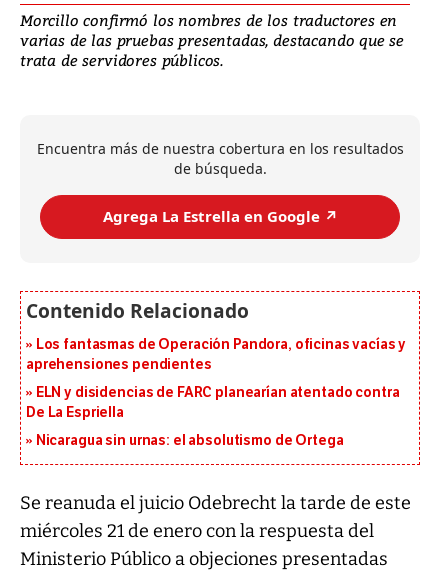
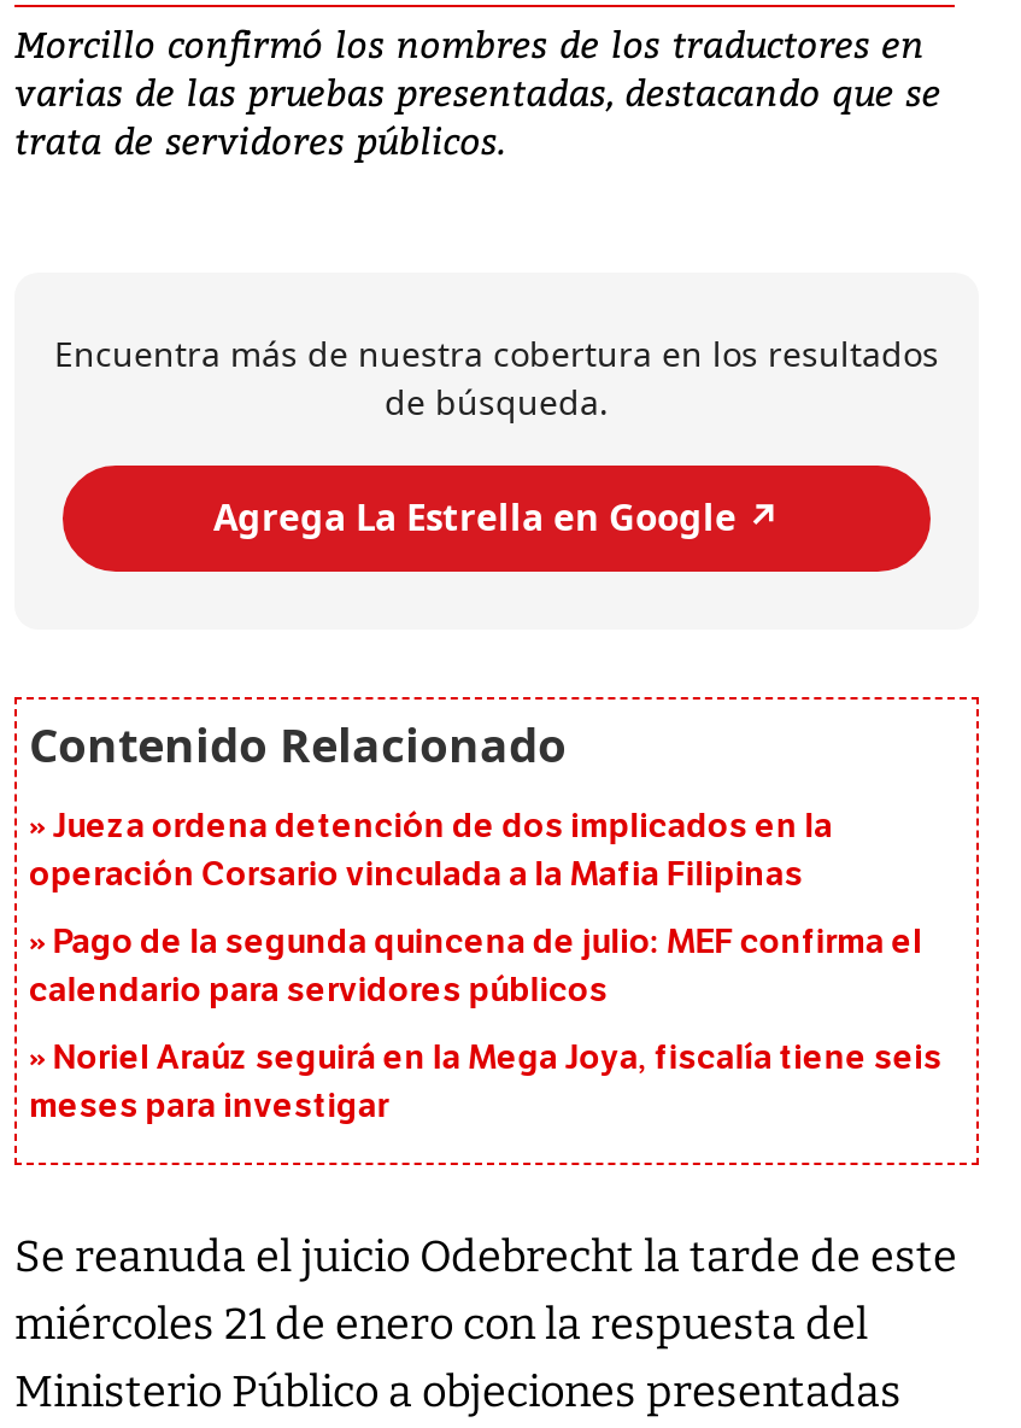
[26,335,406,372] Los fantasmas de Operación Pandora, oficinas vacías y | aprehensiones pendientes -> [29,804,832,894] Jueza ordena detención de dos implicados en la | operación Corsario vinculada a la Mafia Filipinas
[26,383,399,420] ELN y disidencias de FARC planearían atentado contra | De La Espriella -> [29,920,922,1009] Pago de la segunda quincena de julio: MEF confirma el | calendario para servidores públicos
[36,431,343,448] Nicaragua sin urnas: el absolutismo de Ortega -> [29,1036,942,1125] Noriel Araúz seguirá en la Mega Joya, fiscalía tiene seis | meses para investigar

